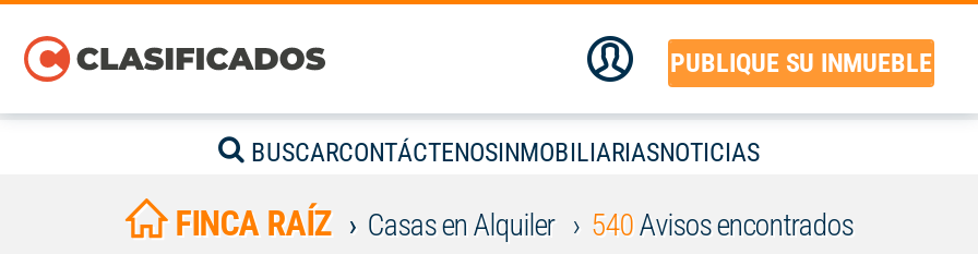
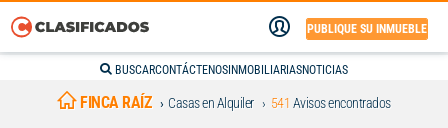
[591,207,853,242] 540 Avisos encontrados -> [271,95,391,111] 541 Avisos encontrados

